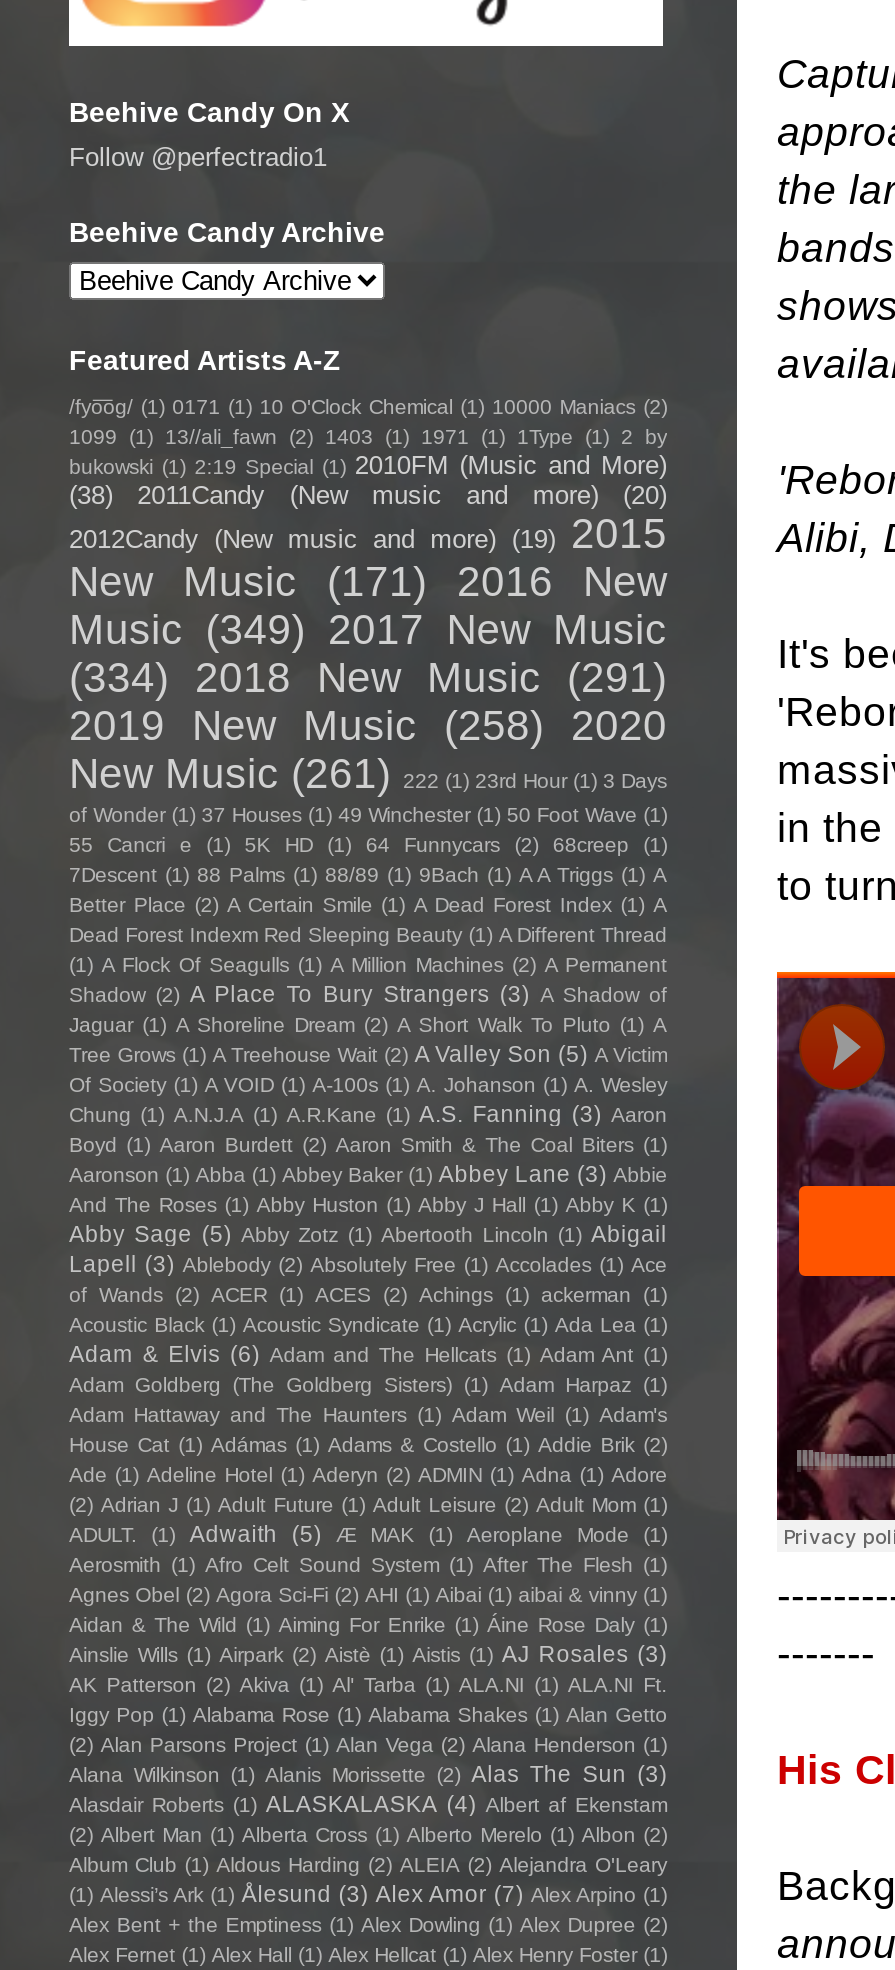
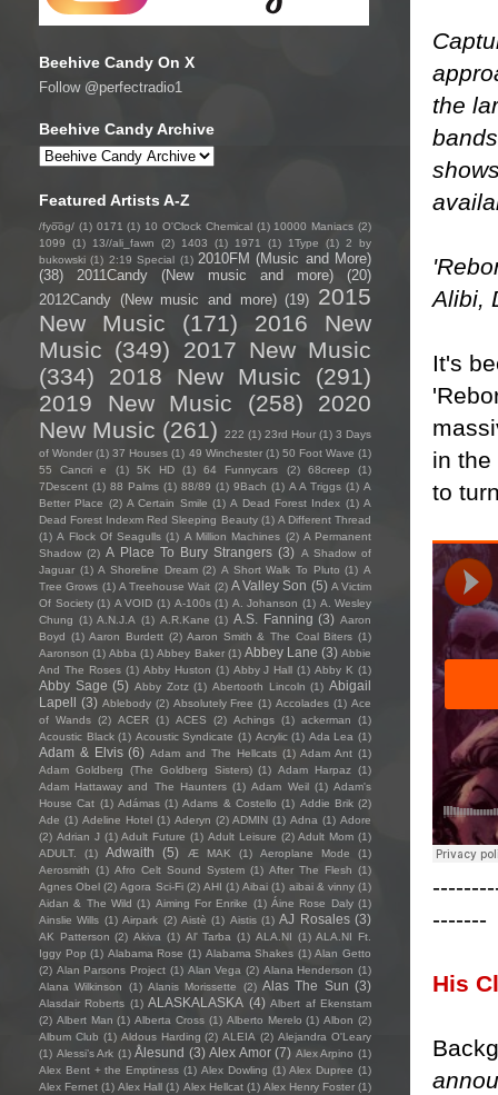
[69,1914,667,1936] Alex Bent + the Emptiness (1) Alex Dowling (1) Alex Dupree (2) -> [39,1064,371,1076] Alex Bent + the Emptiness (1) Alex Dowling (1) Alex Dupree (1)

